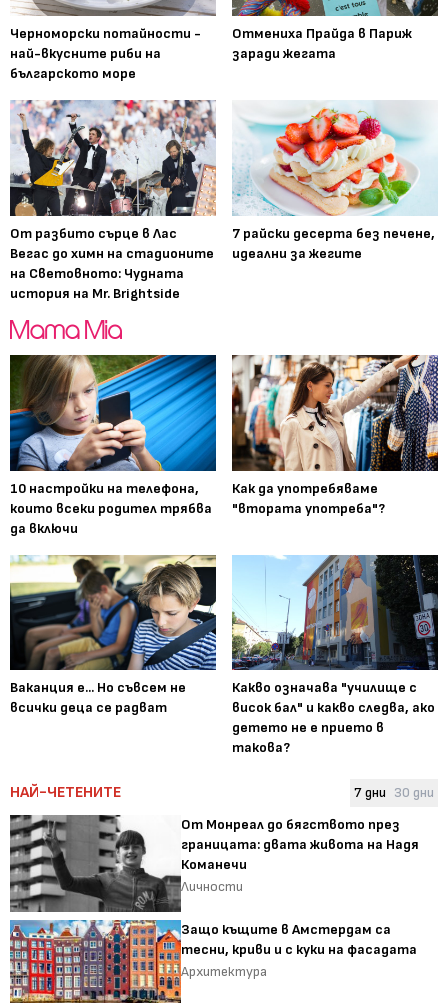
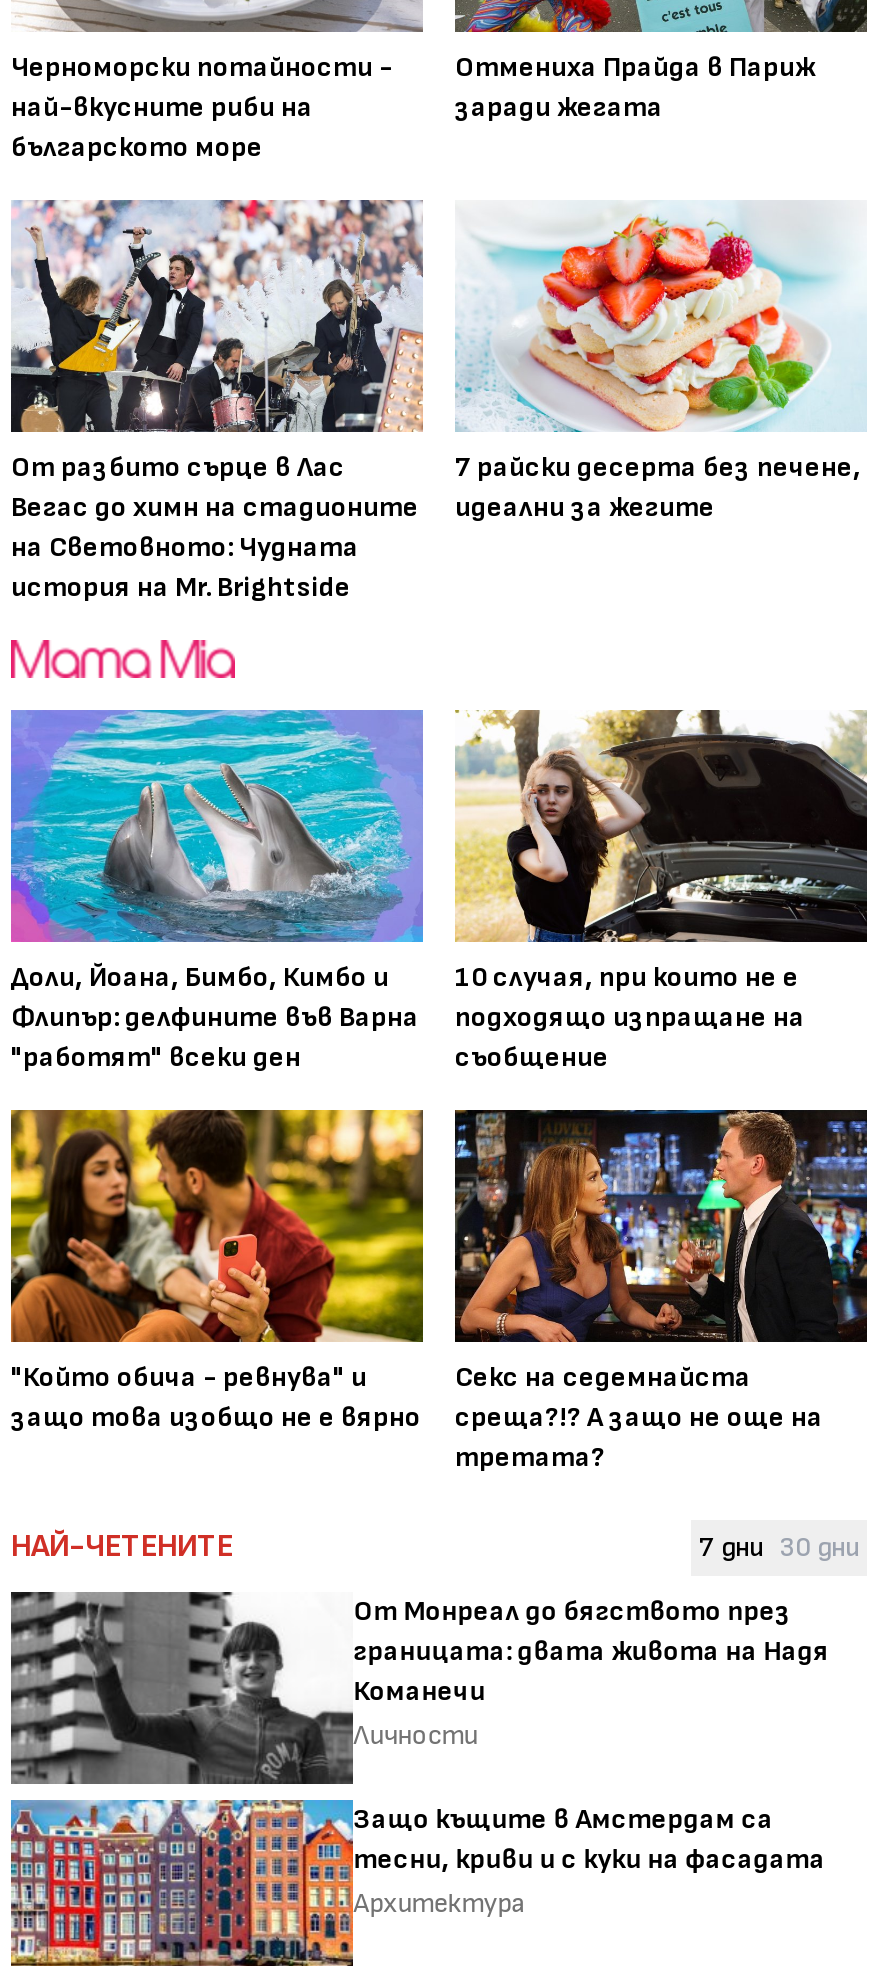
[9,354,217,537] [image] | 10 настройки на телефона, | които всеки родител трябва | да включи -> [9,708,425,1073] [image] | Доли, Йоана, Бимбо, Кимбо и | Флипър: делфините във Варна | "работят" всеки ден
[231,354,439,517] [image] | Как да употребяваме | "втората употреба"? -> [455,708,869,1073] [image] | 10 случая, при които не е | подходящо изпращане на | съобщение
[9,554,217,716] [image] | Ваканция е... Но съвсем не | всички деца се радват -> [9,1108,425,1433] [image] | "Който обича - ревнува" и | защо това изобщо не е вярно
[231,554,439,756] [image] | Какво означава "училище с | висок бал" и какво следва, ако | детето не е прието в | такова? -> [453,1108,869,1473] [image] | Секс на седемнайста | среща?!? А защо не още на | третата?

